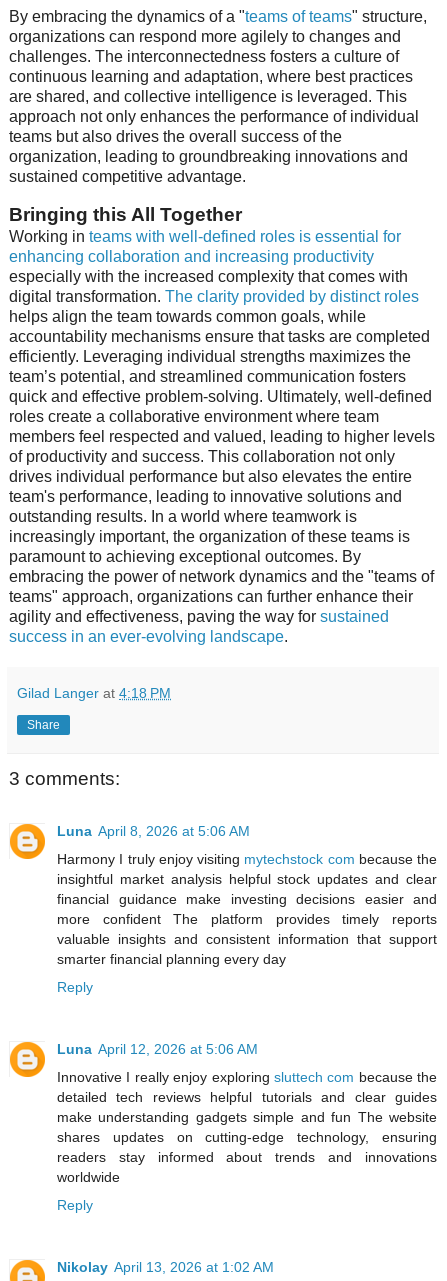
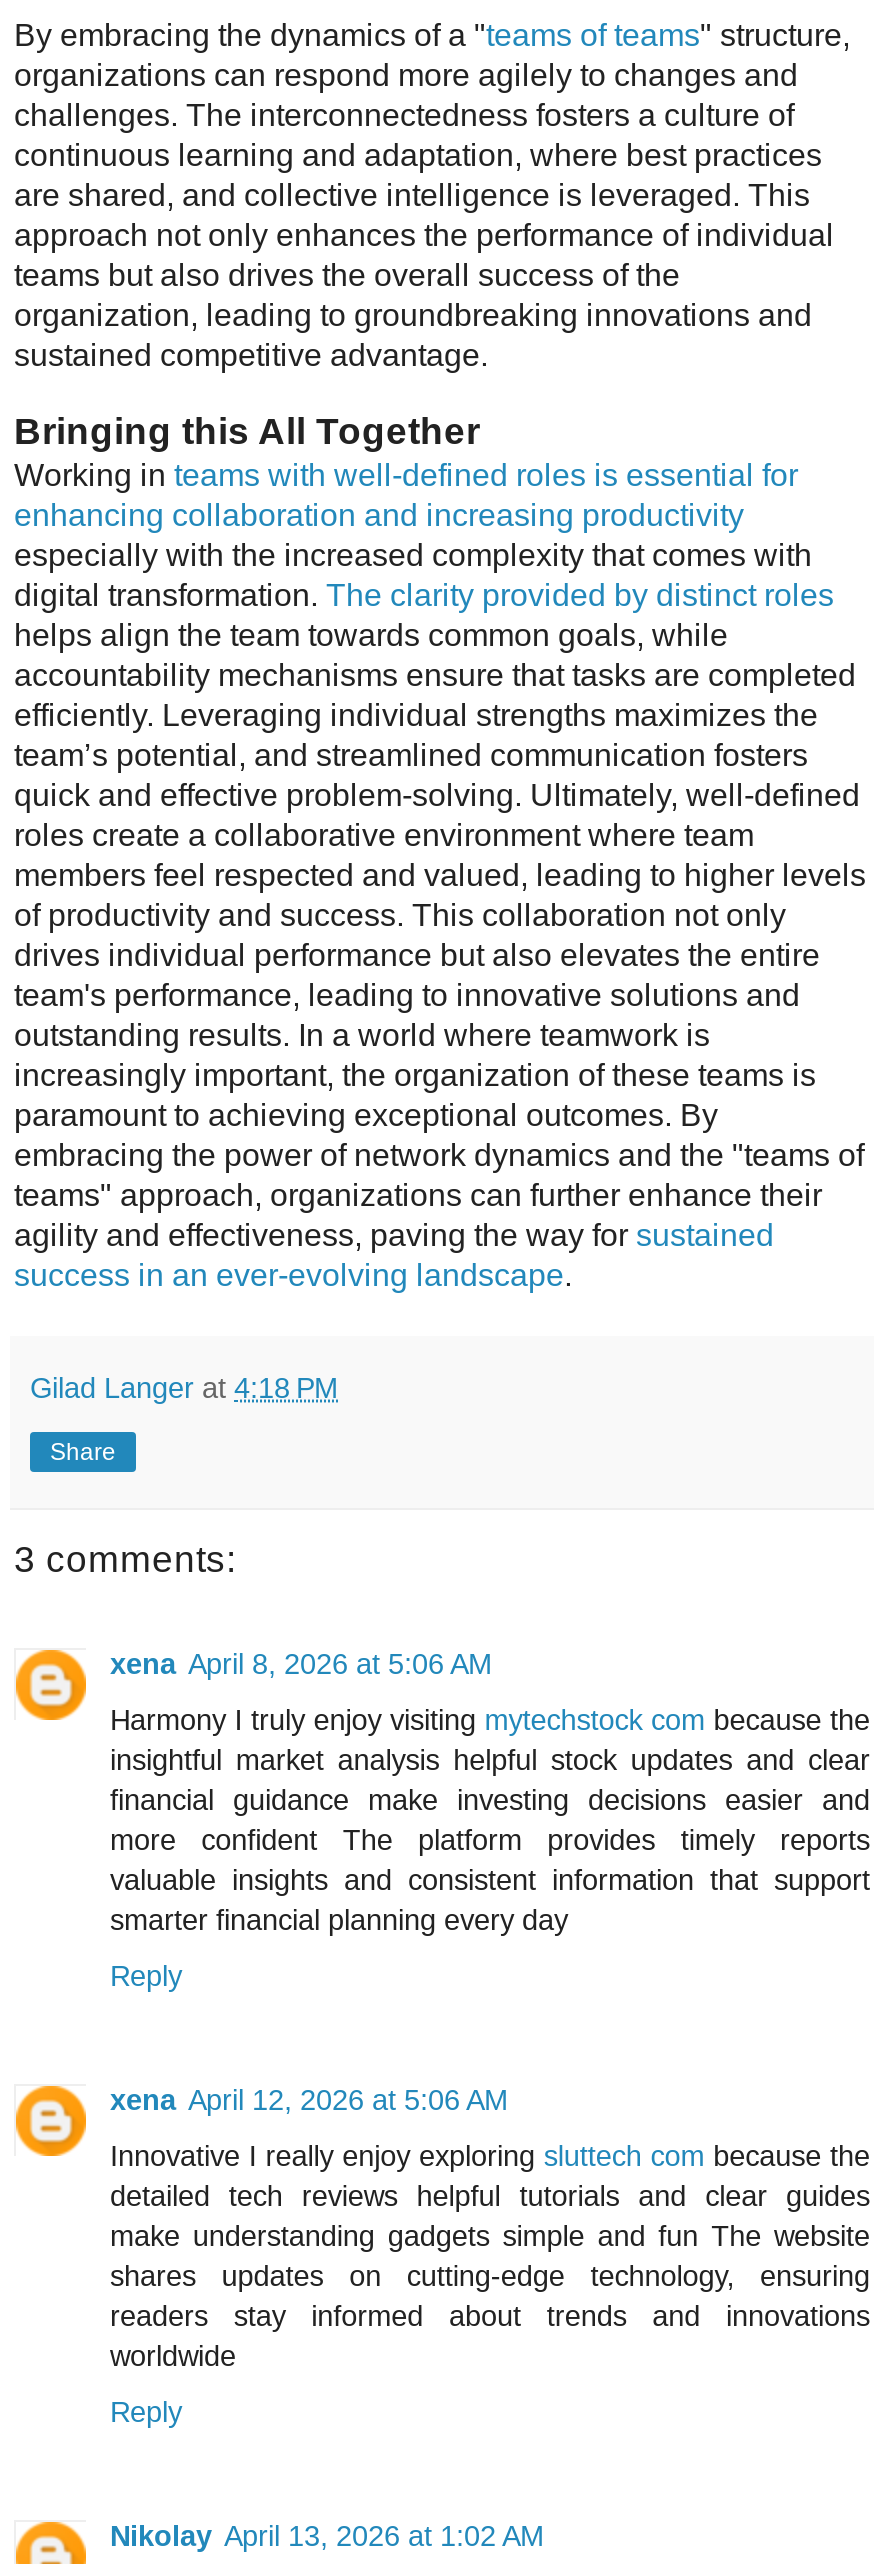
[57,823,250,839] Luna April 8, 2026 at 5:06 AM -> [110,1647,492,1679] xena April 8, 2026 at 5:06 AM
[57,1040,258,1056] Luna April 12, 2026 at 5:06 AM -> [110,2083,508,2115] xena April 12, 2026 at 5:06 AM

